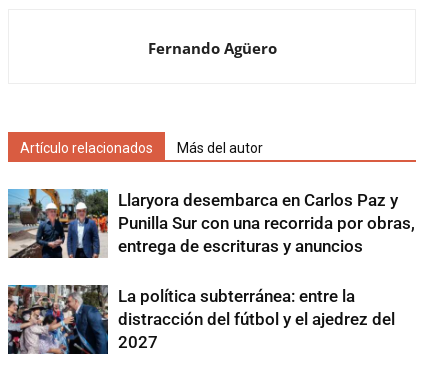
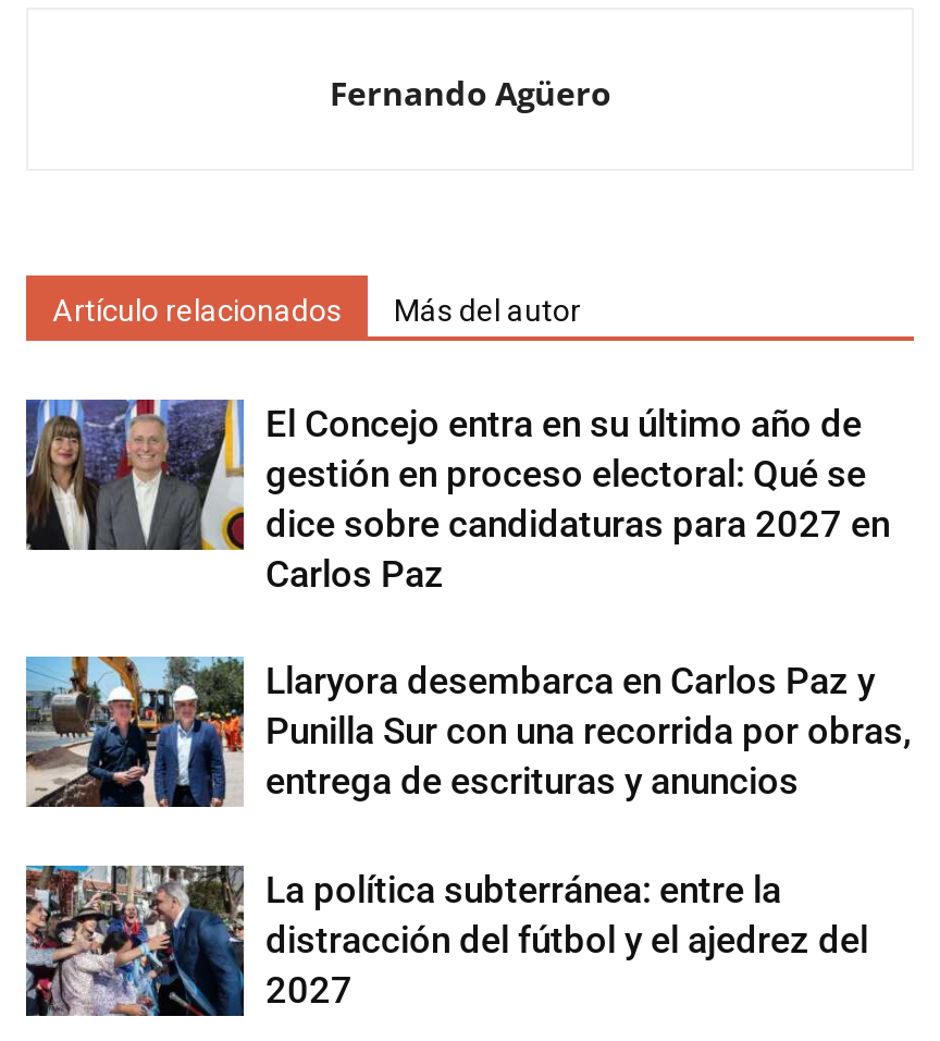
none -> [24,397,890,595] [image] | El Concejo entra en su último año de | gestión en proceso electoral: Qué se | dice sobre candidaturas para 2027 en | Carlos Paz

